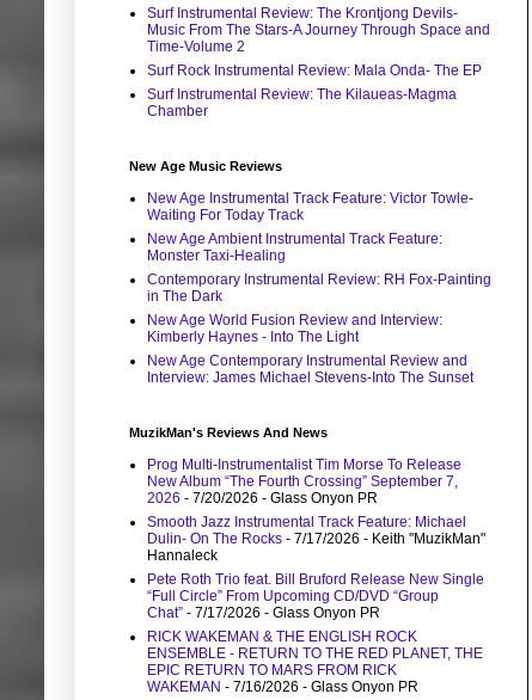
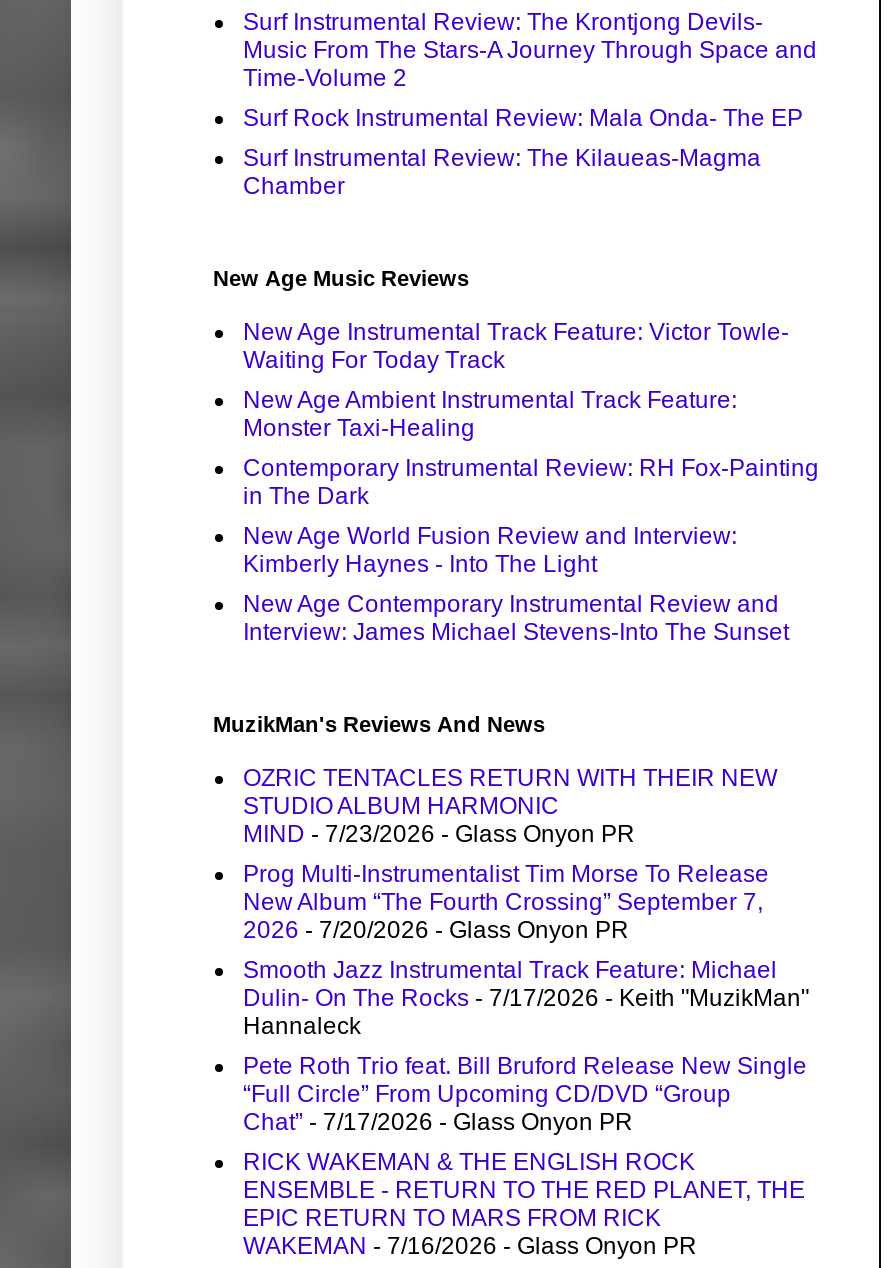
none -> [243,764,777,848] OZRIC TENTACLES RETURN WITH THEIR NEW | STUDIO ALBUM HARMONIC | MIND - 7/23/2026 - Glass Onyon PR

